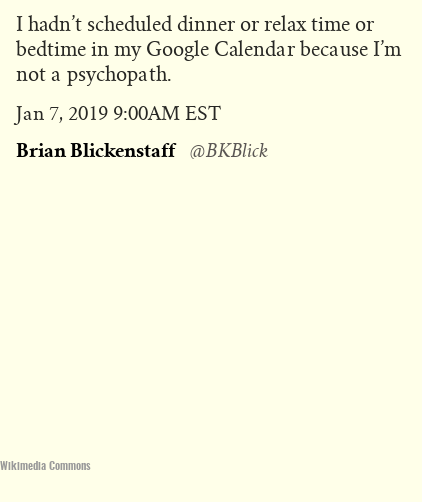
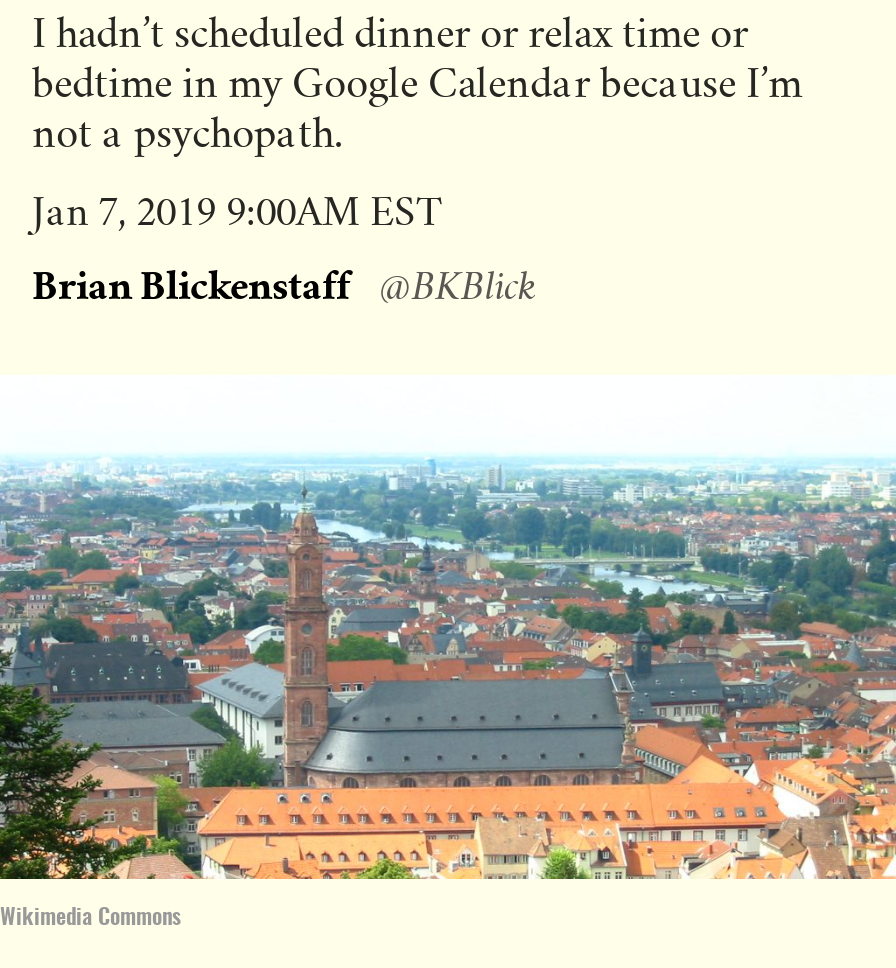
none -> [6,453,890,881] [image]

